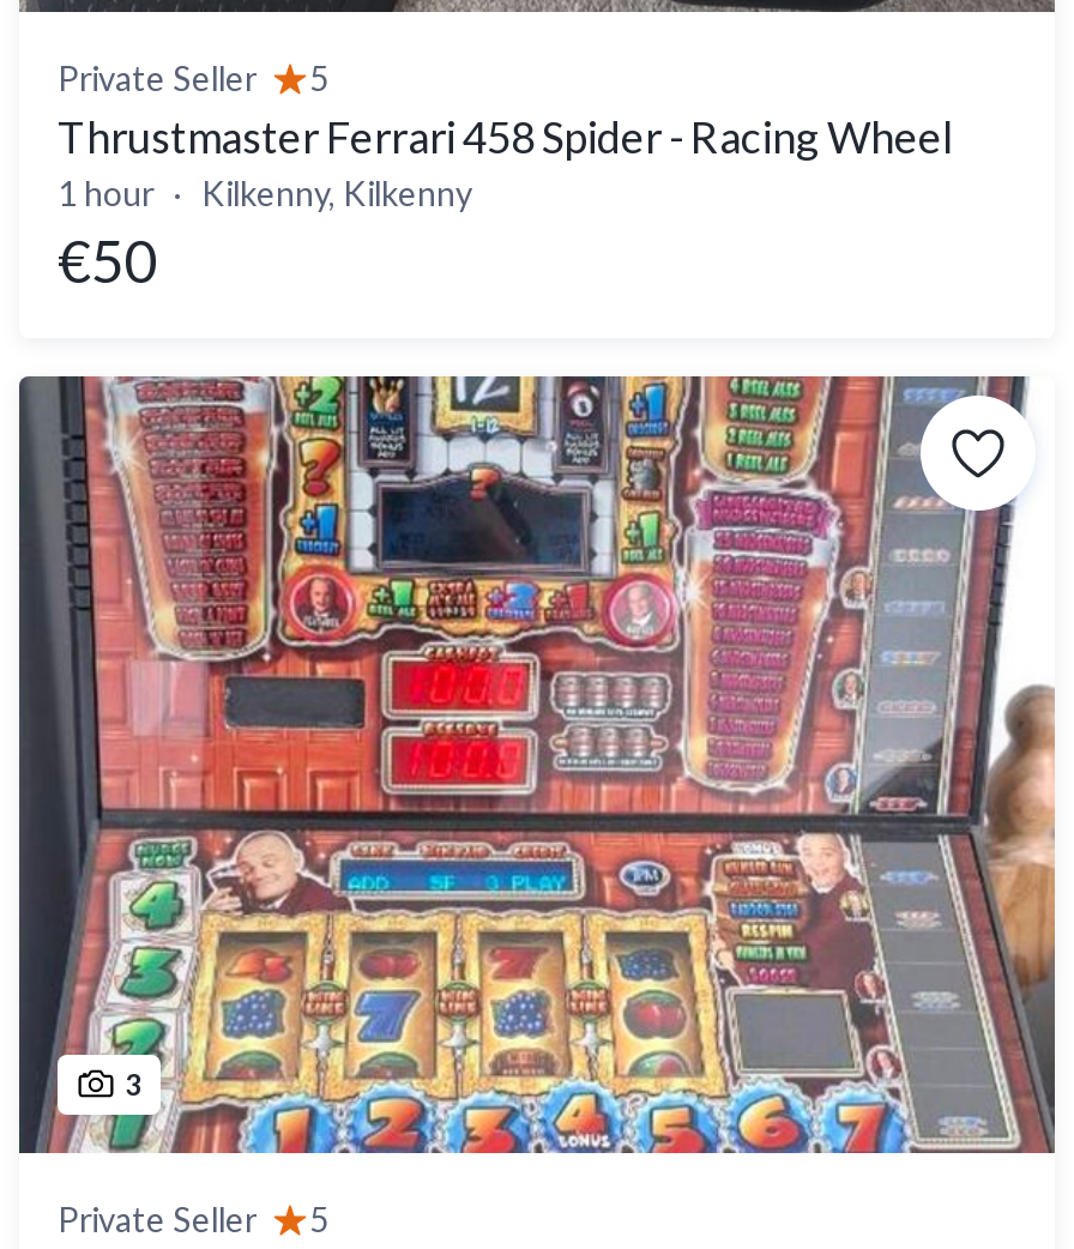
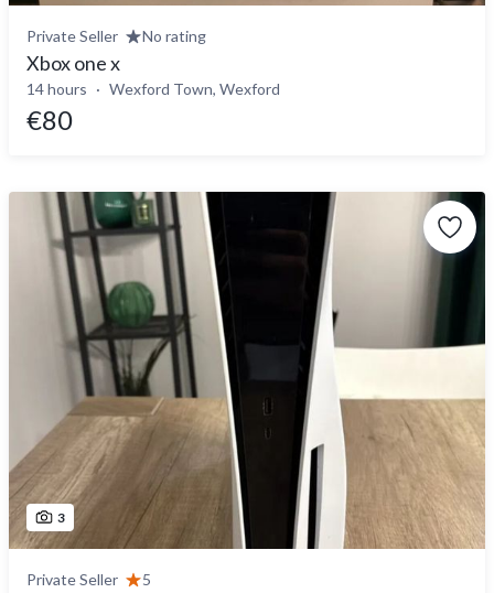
[58,58,952,295] 5 | Thrustmaster Ferrari 458 Spider - Racing Wheel | 1 hour | Kilkenny, Kilkenny | €50 -> [26,26,280,136] No rating | Xbox one x | 14 hours | Wexford Town, Wexford | €80
[17,374,1057,1156] [image] -> [8,191,486,550] [image]

